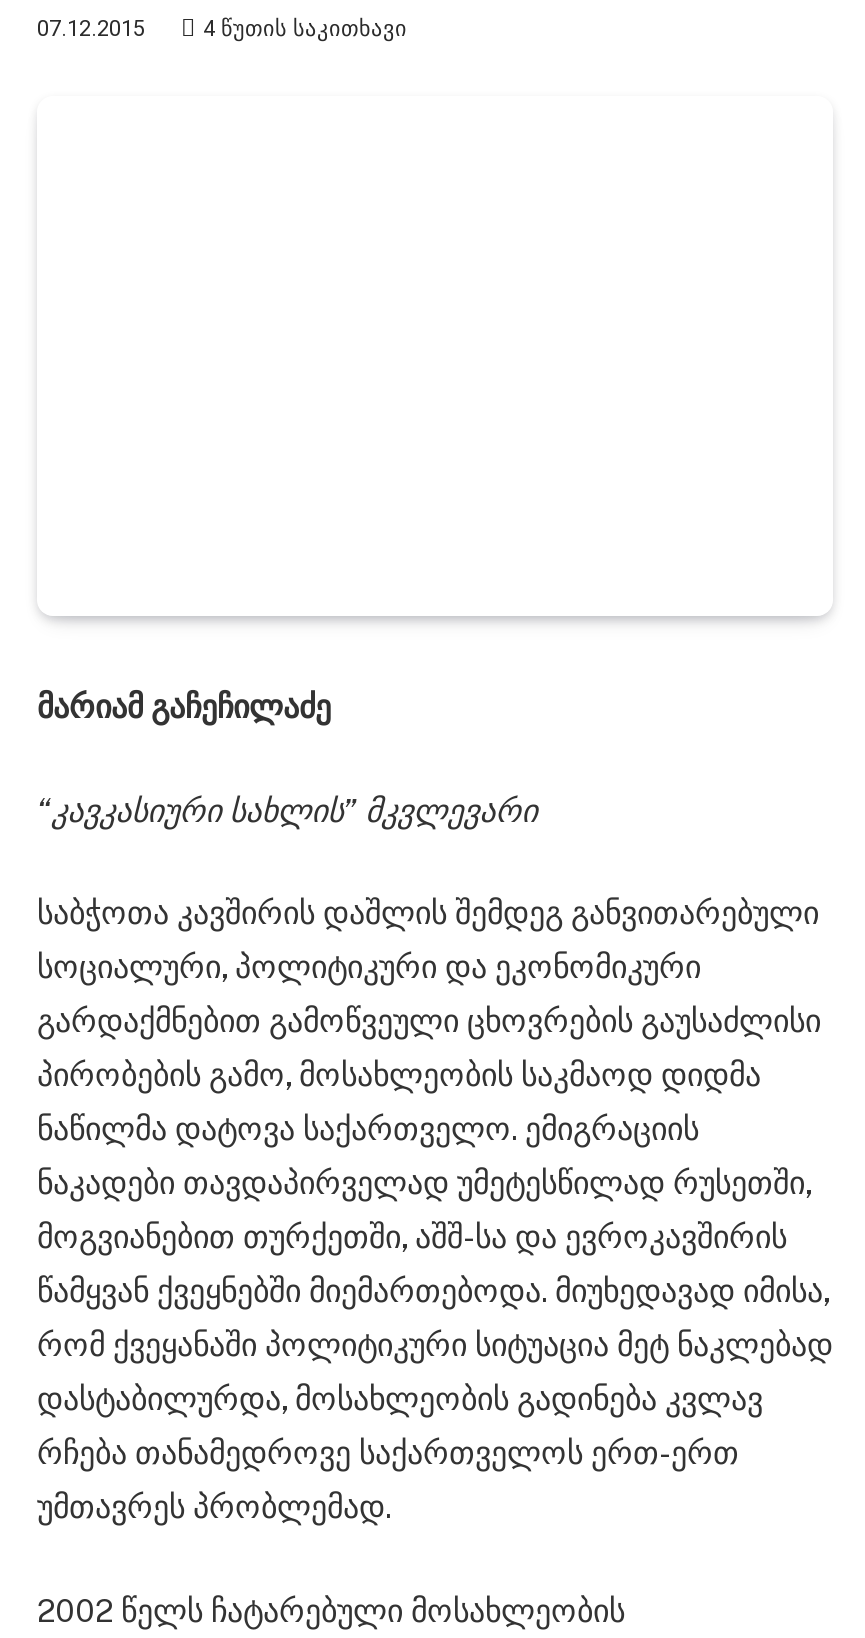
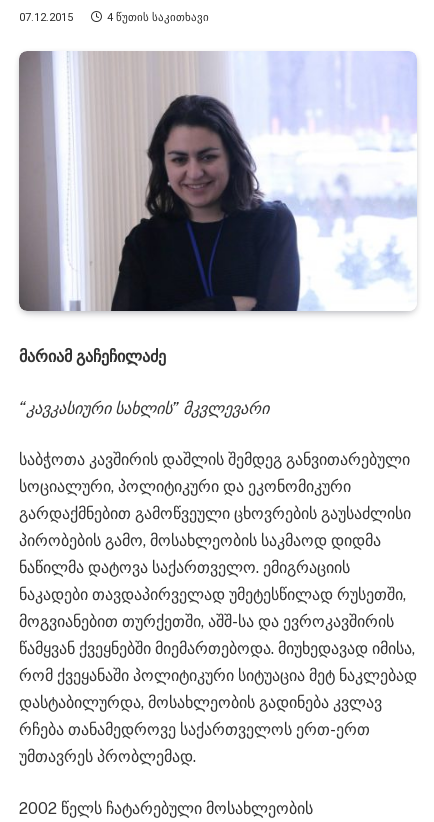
none -> [18,50,417,312] [image]

